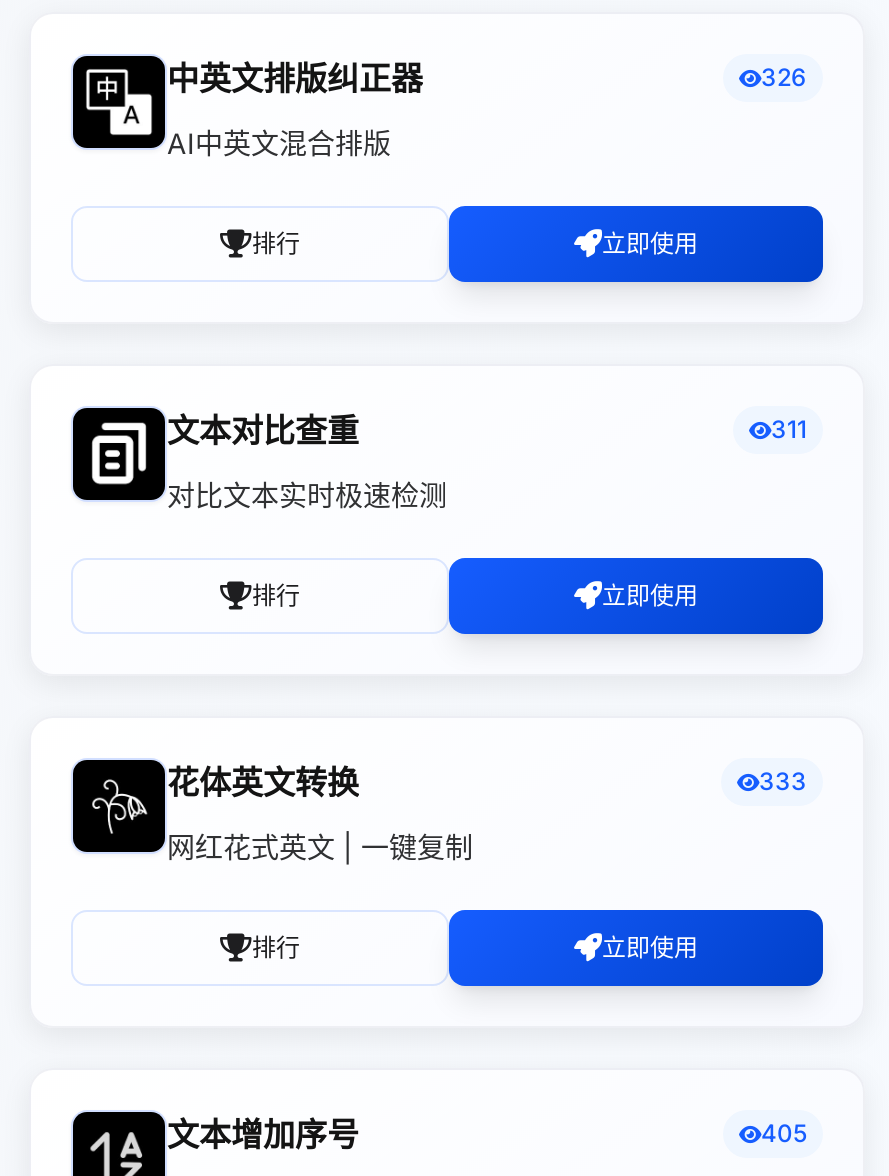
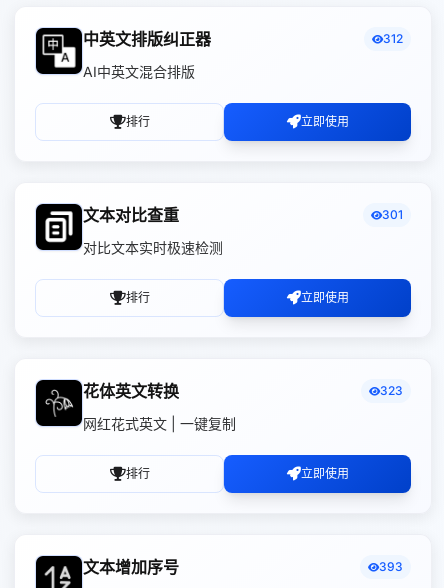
[761,62,807,92] 326 -> [383,31,403,46] 312
[771,414,807,444] 311 -> [382,207,403,222] 301
[759,766,807,796] 333 -> [380,383,403,398] 323
[761,1118,807,1148] 405 -> [379,559,403,574] 393

